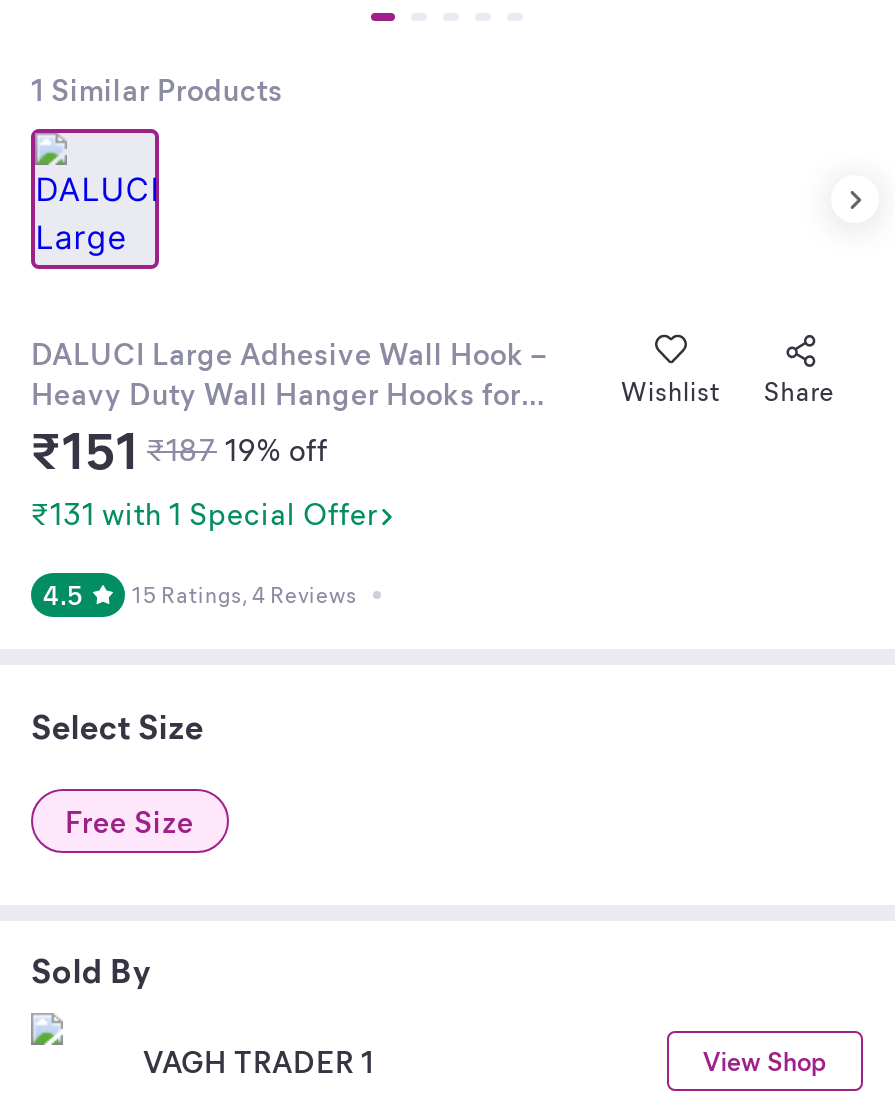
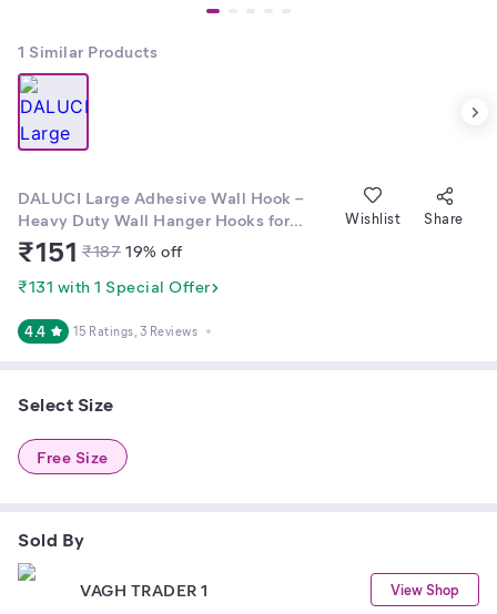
[43,577,84,611] 4.5 -> [24,321,46,340] 4.4
[132,579,357,609] 15 Ratings, 4 Reviews -> [73,323,197,339] 15 Ratings, 3 Reviews

